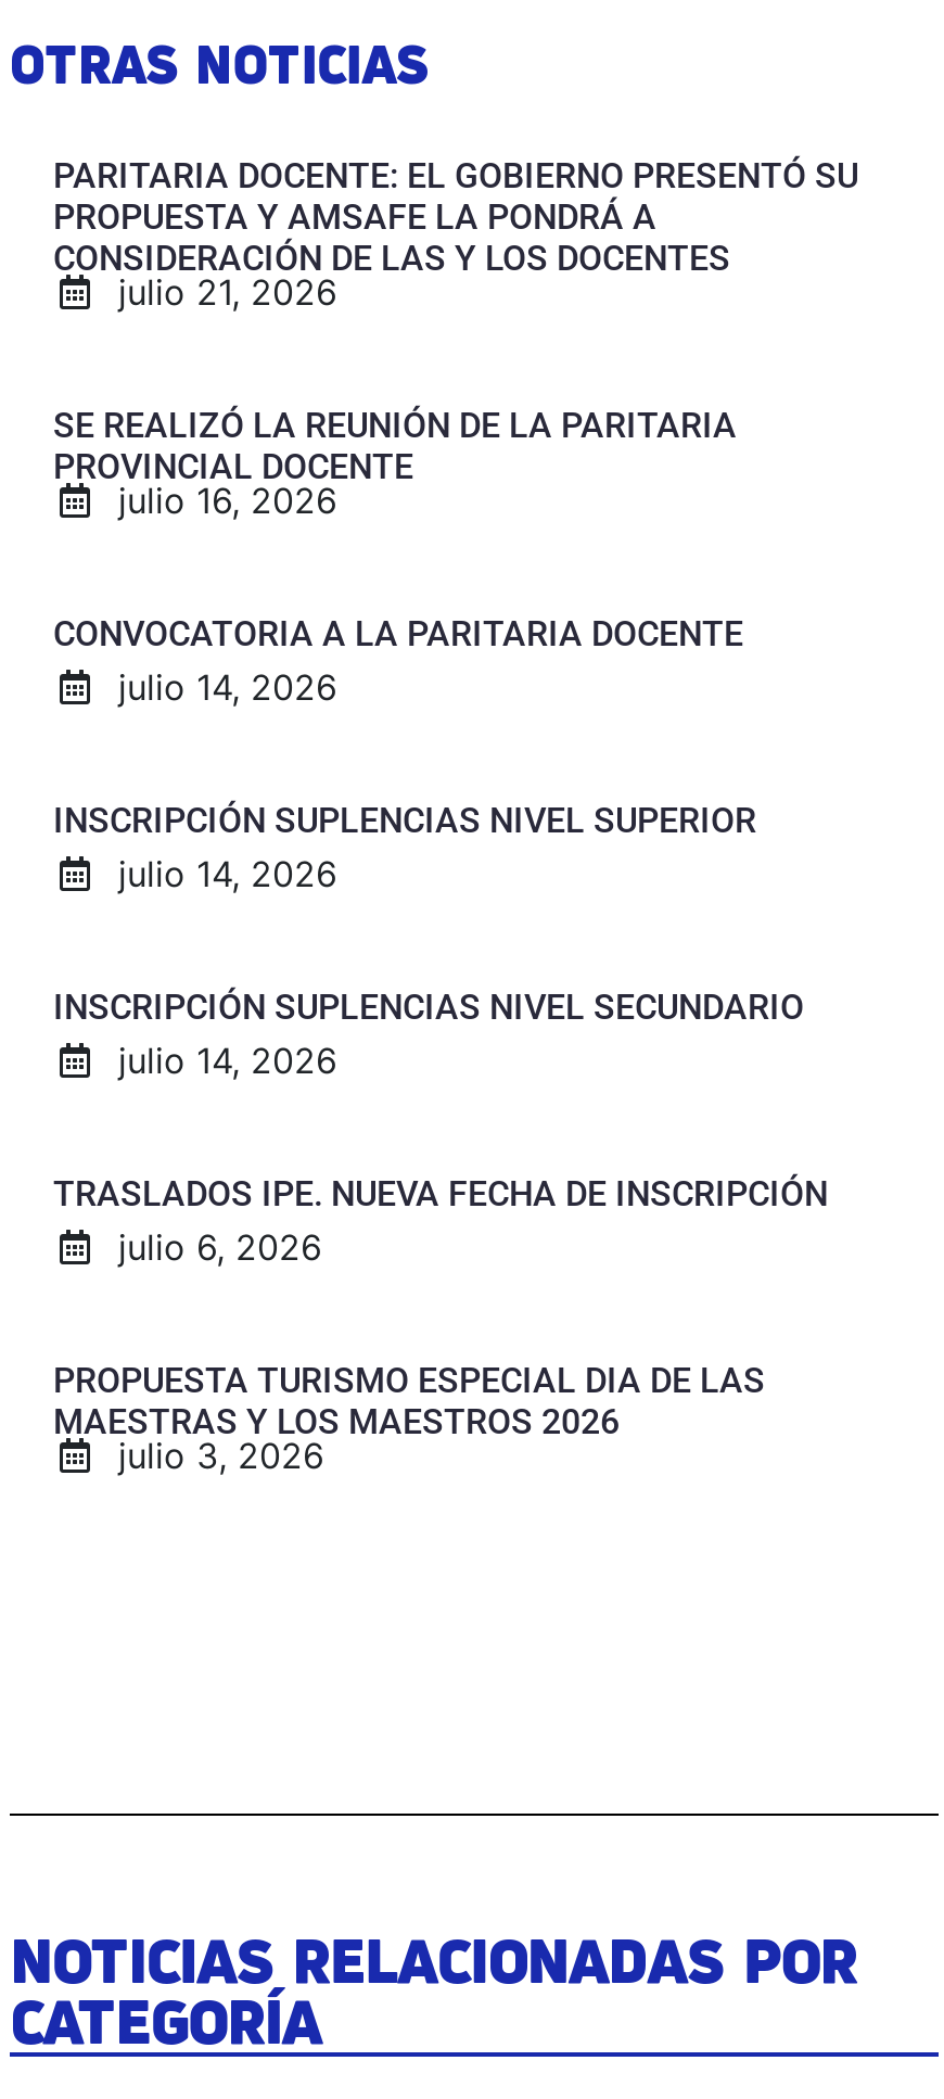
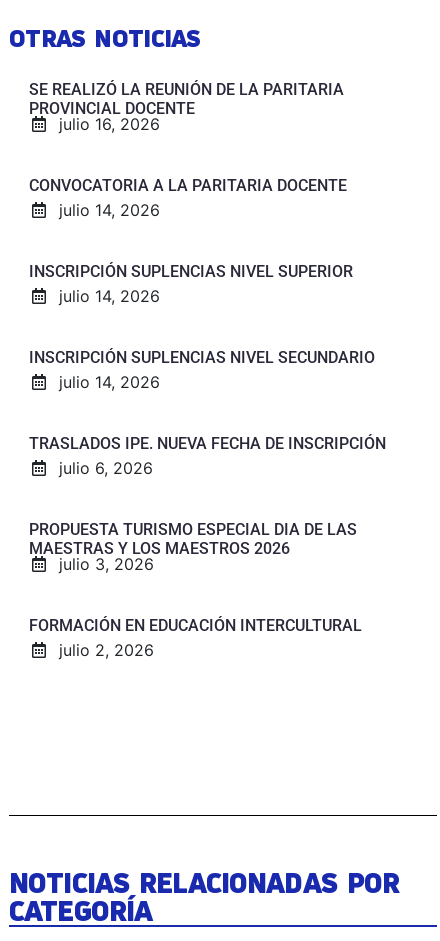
[53,156,858,315] PARITARIA DOCENTE: EL GOBIERNO PRESENTÓ SU | PROPUESTA Y AMSAFE LA PONDRÁ A | CONSIDERACIÓN DE LAS Y LOS DOCENTES | julio 21, 2026 -> none
moved [53,406,828,1478] -> [29,80,386,574]: SE REALIZÓ LA REUNIÓN DE LA PARITARIA | PROVINCIAL DOCENTE | julio 16, 2026 | ... | MAESTRAS Y LOS MAESTROS 2026 | julio 3, 2026
none -> [29,616,362,660] FORMACIÓN EN EDUCACIÓN INTERCULTURAL | julio 2, 2026

